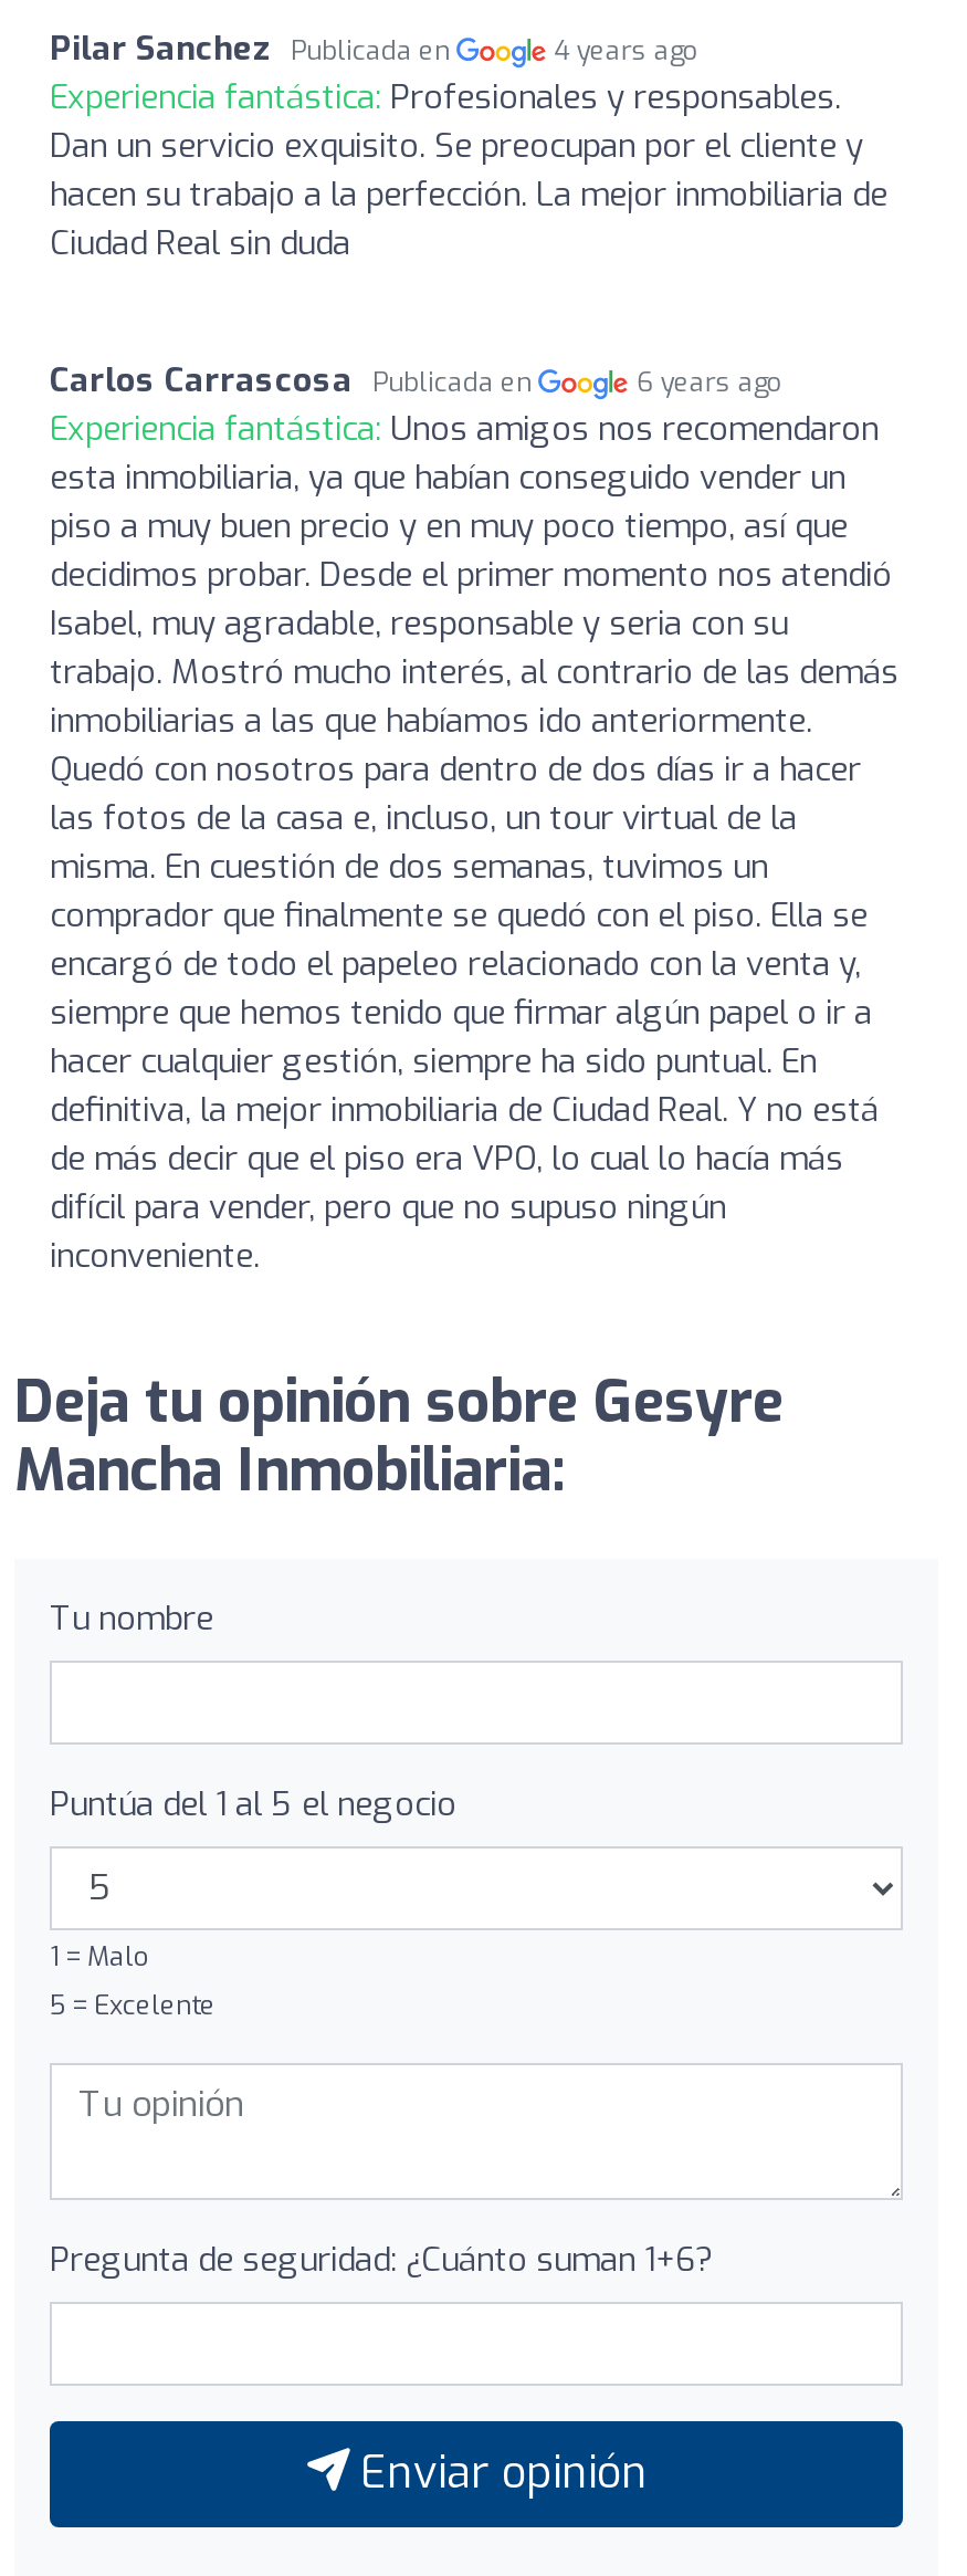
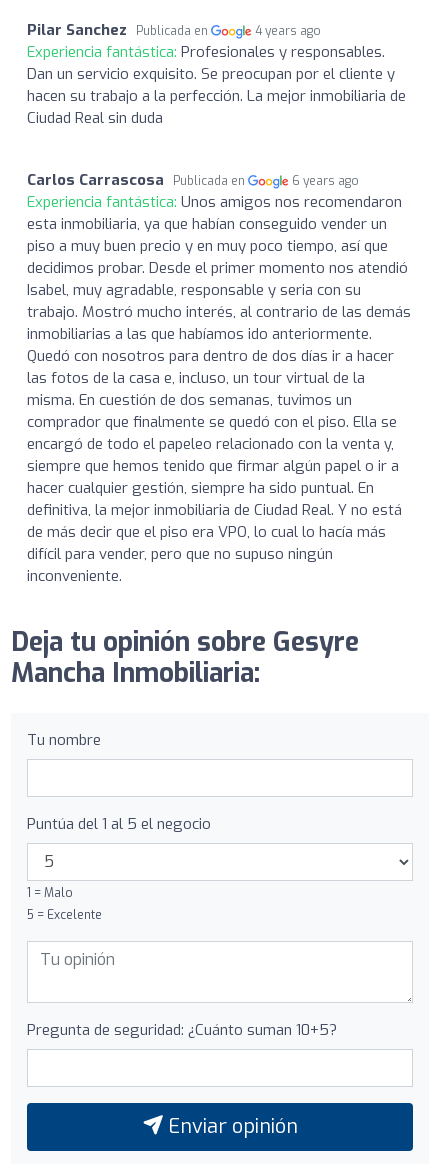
[50,2237,713,2281] Pregunta de seguridad: ¿Cuánto suman 1+6? -> [27,1020,337,1040] Pregunta de seguridad: ¿Cuánto suman 10+5?

